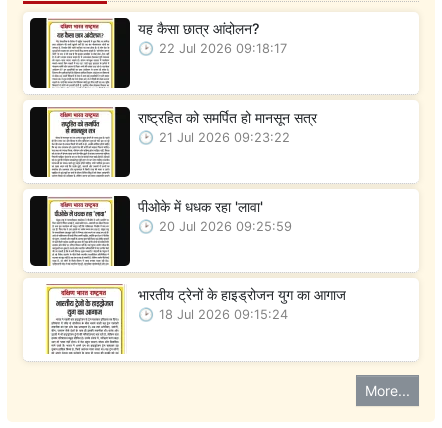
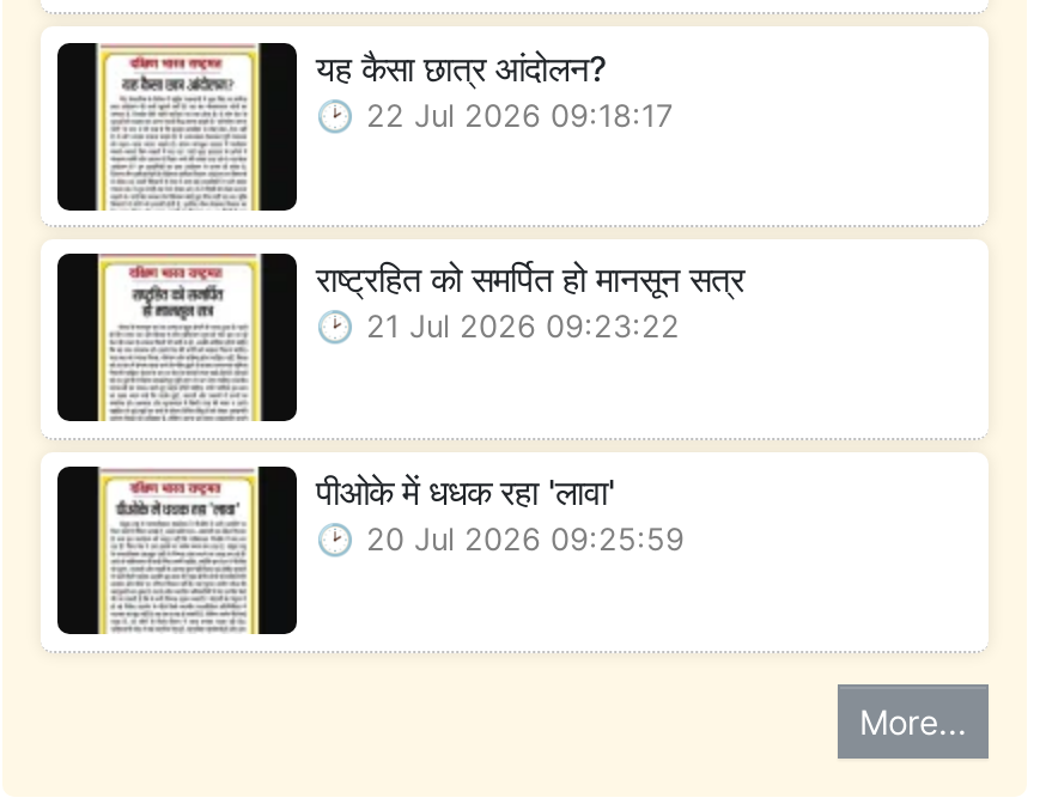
[45,284,346,355] [image] | भारतीय ट्रेनों के हाइड्रोजन युग का आगाज | 18 Jul 2026 09:15:24 -> none

